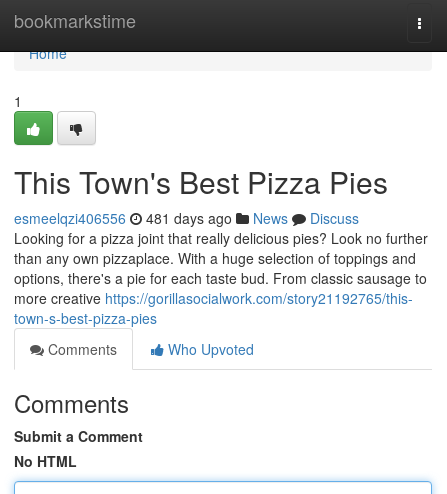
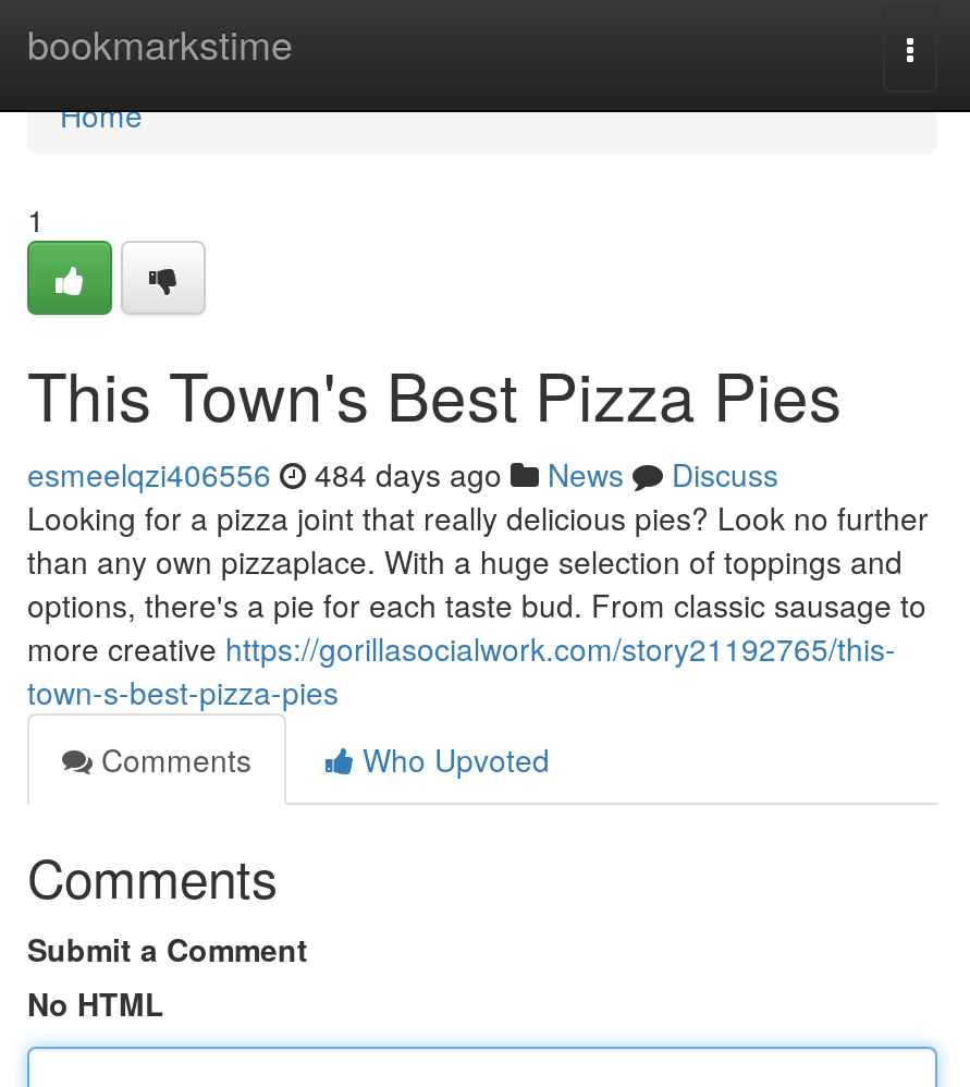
[14,208,359,228] esmeelqzi406556 481 days ago News Discuss -> [27,452,778,496] esmeelqzi406556 484 days ago News Discuss

